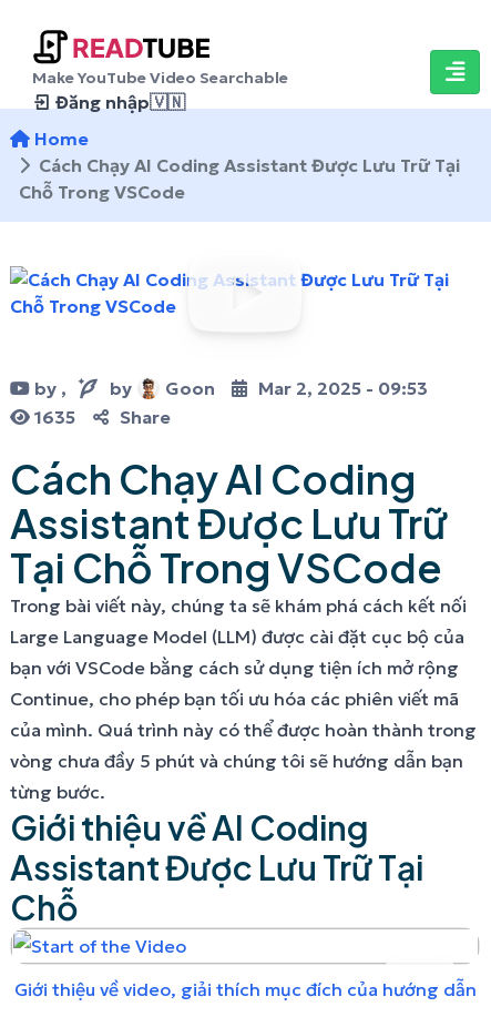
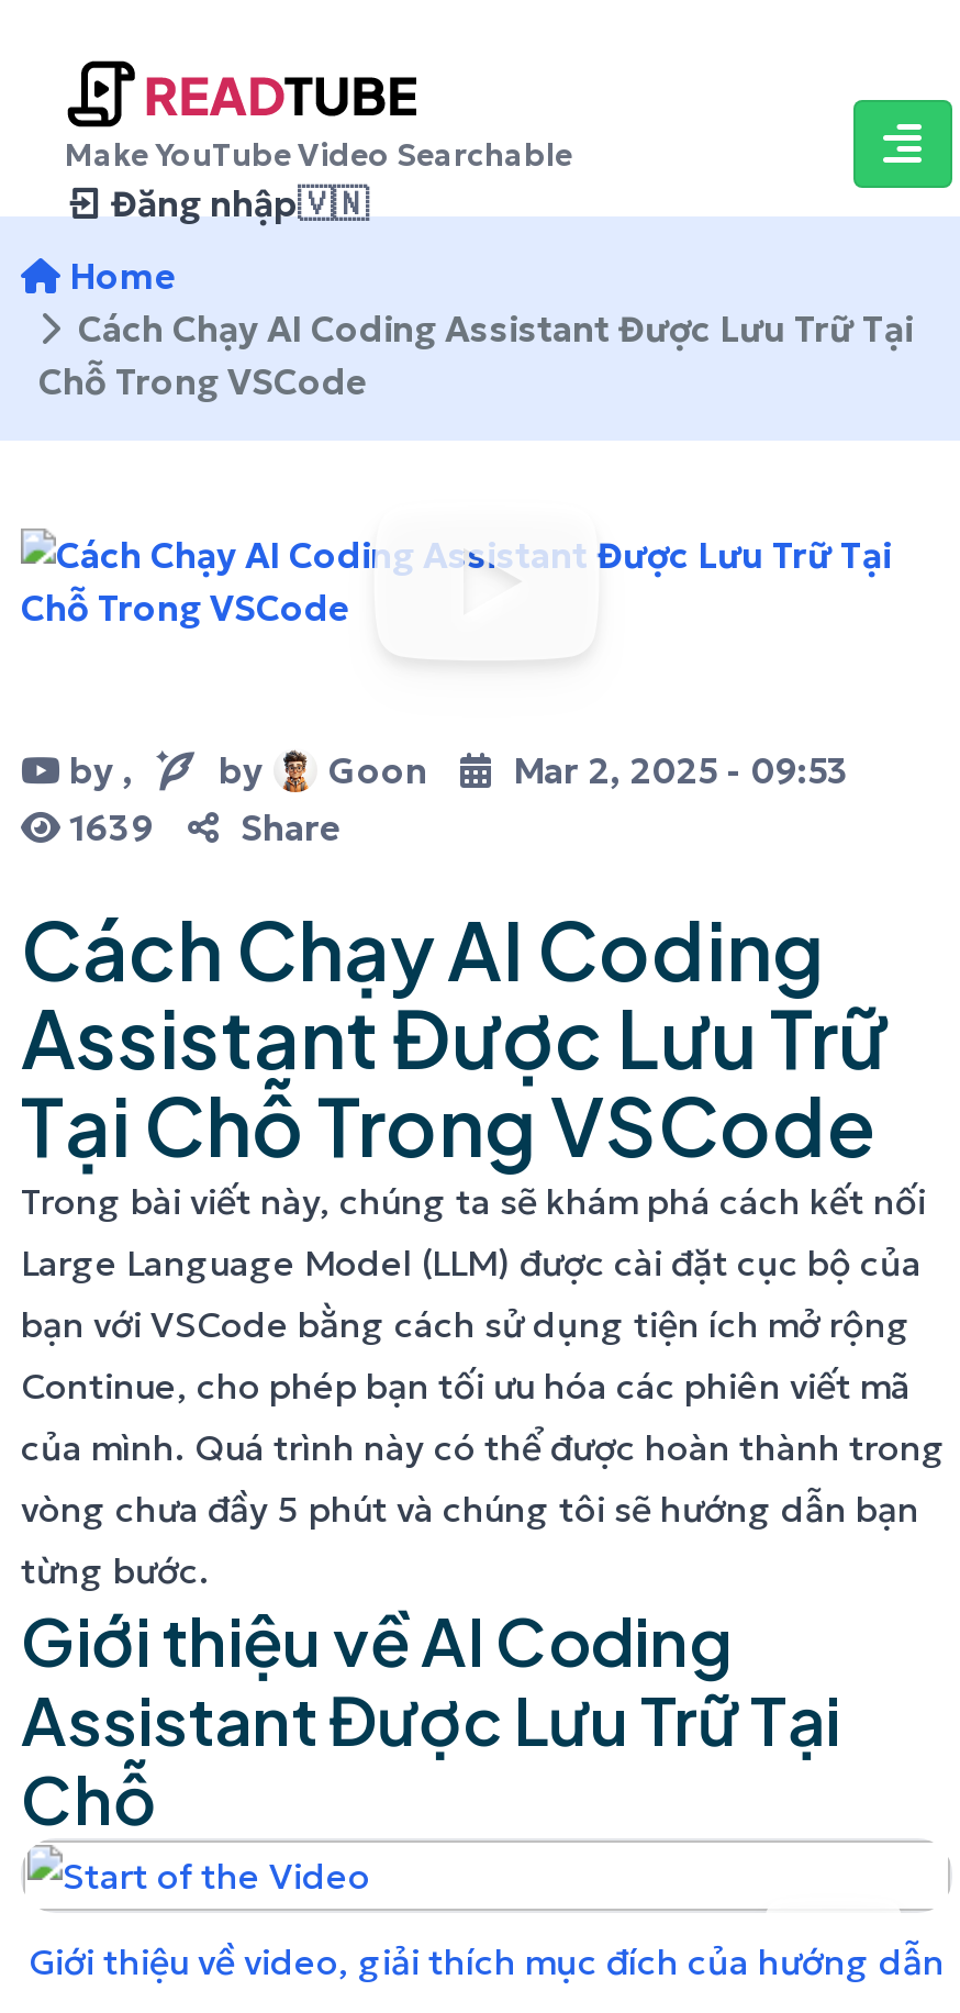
[30,406,171,428] 1635 Share -> [60,805,342,849] 1639 Share

